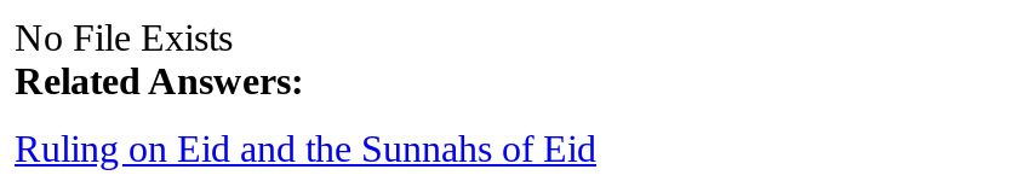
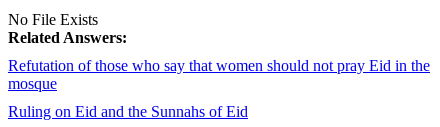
none -> [8,57,430,92] Refutation of those who say that women should not pray Eid in the | mosque

